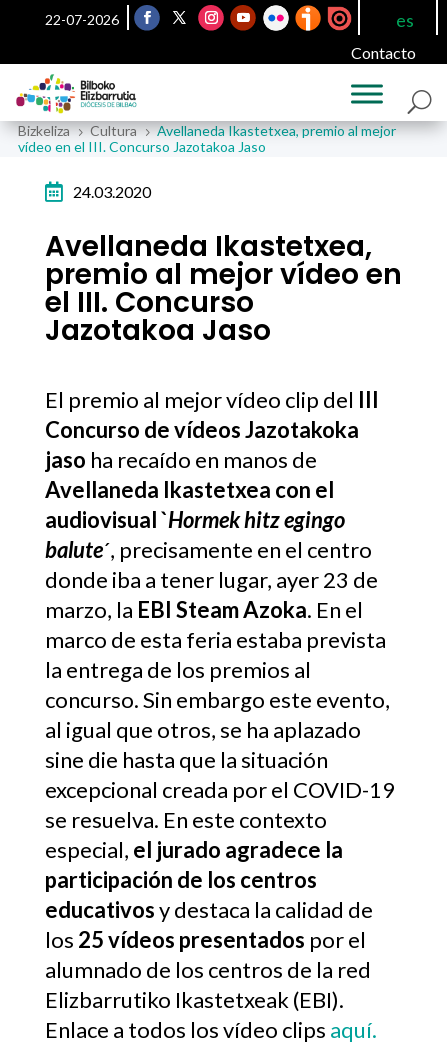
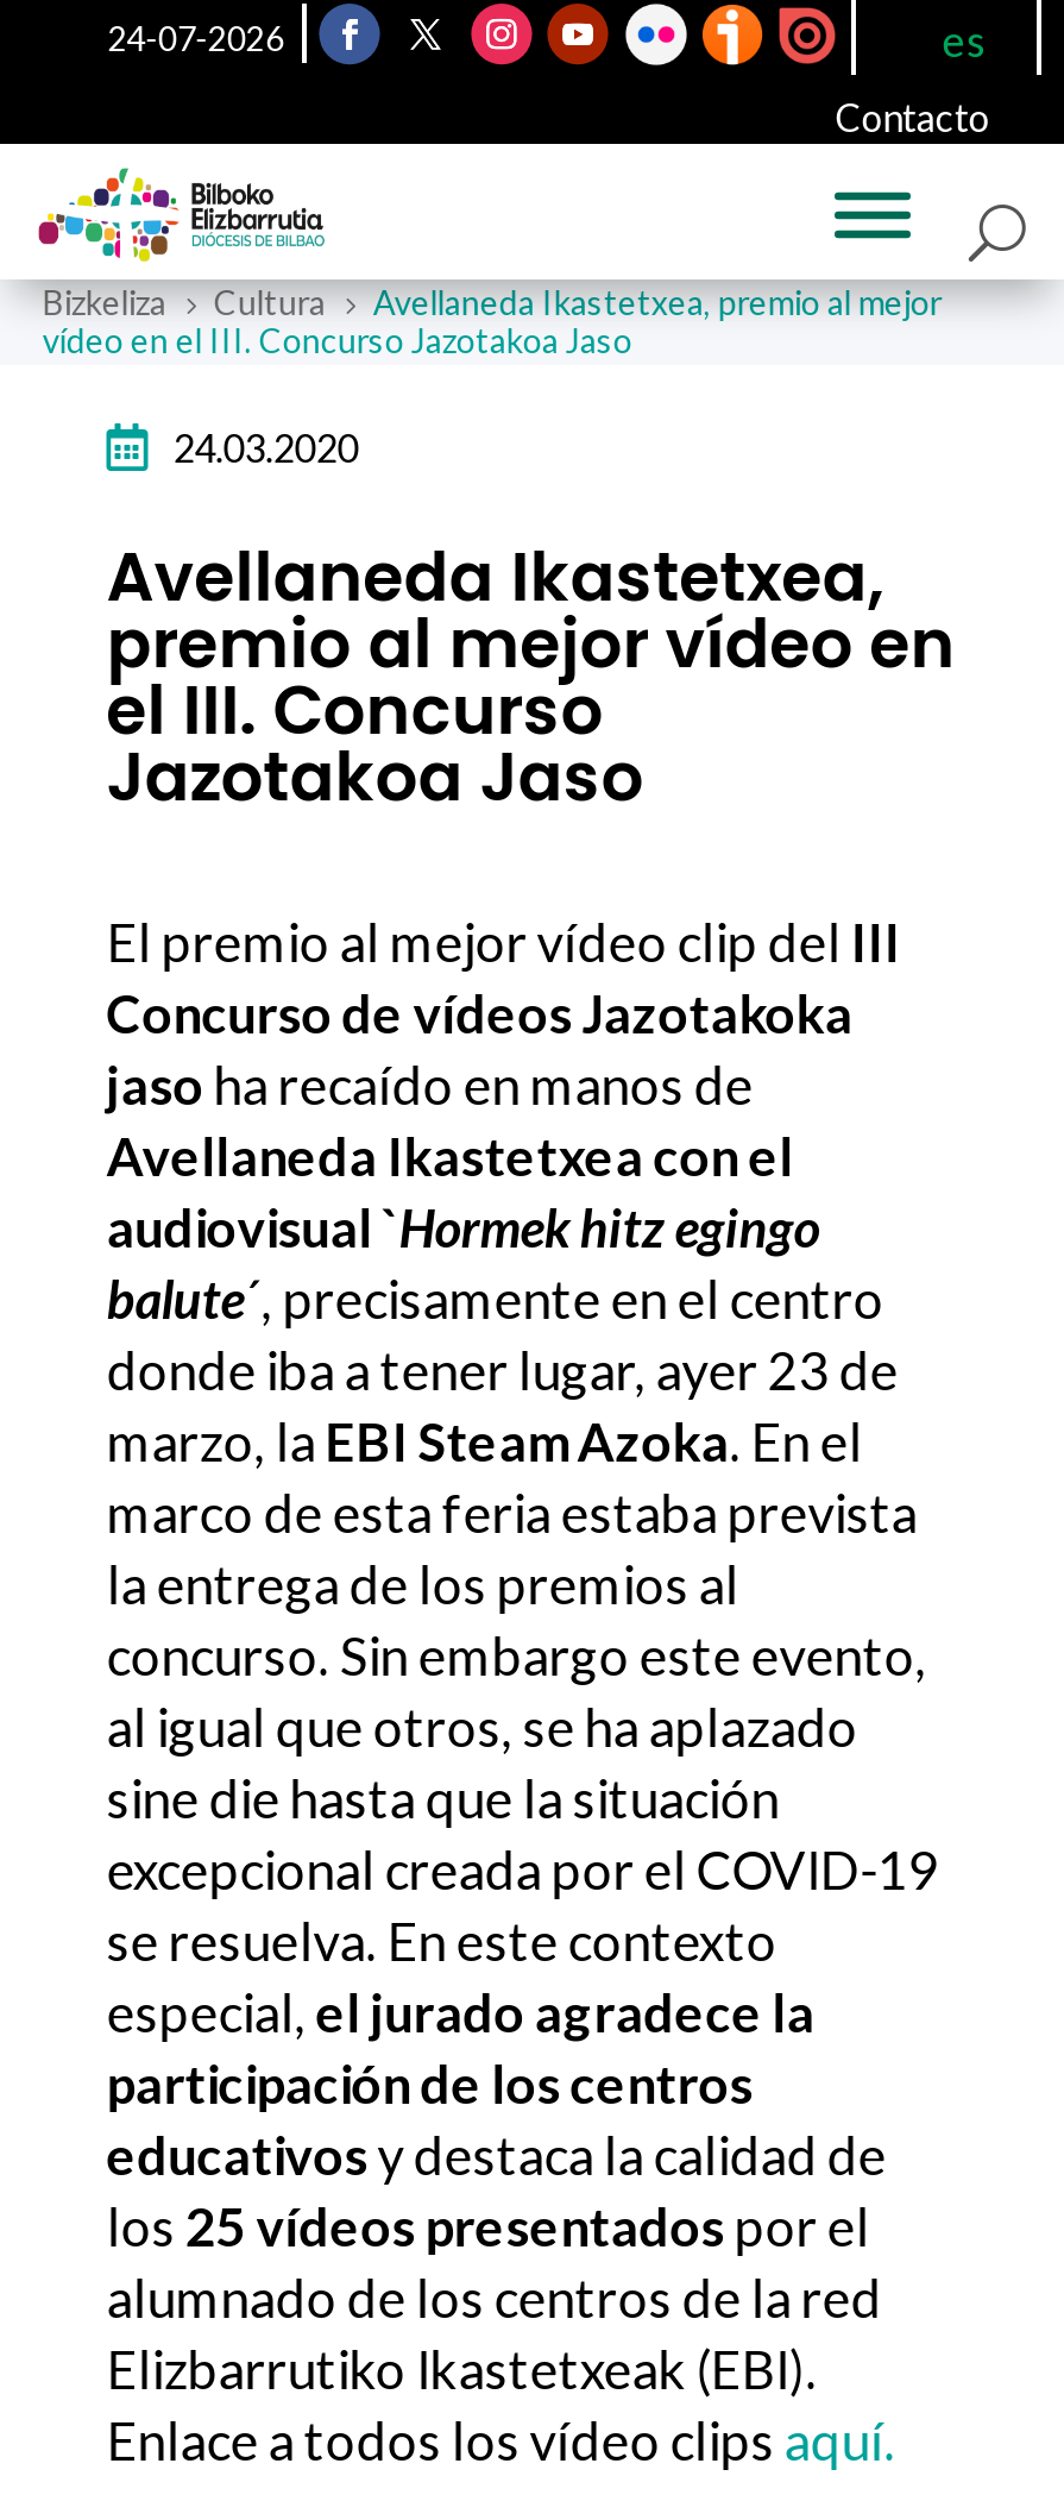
[45,11,119,28] 22-07-2026 -> [108,18,284,58] 24-07-2026

